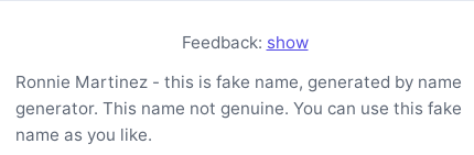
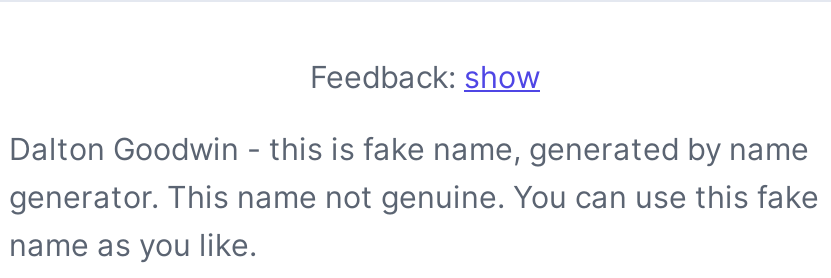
[15,71,462,92] Ronnie Martinez - this is fake name, generated by name -> [9,130,809,168] Dalton Goodwin - this is fake name, generated by name

